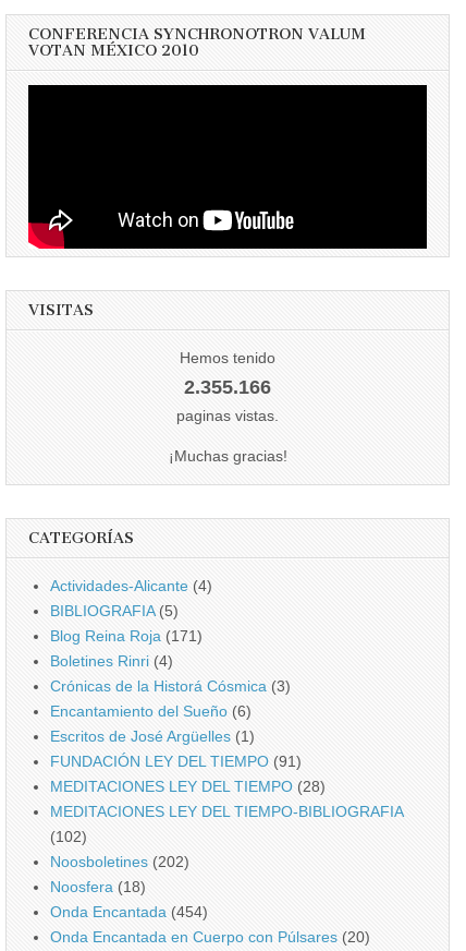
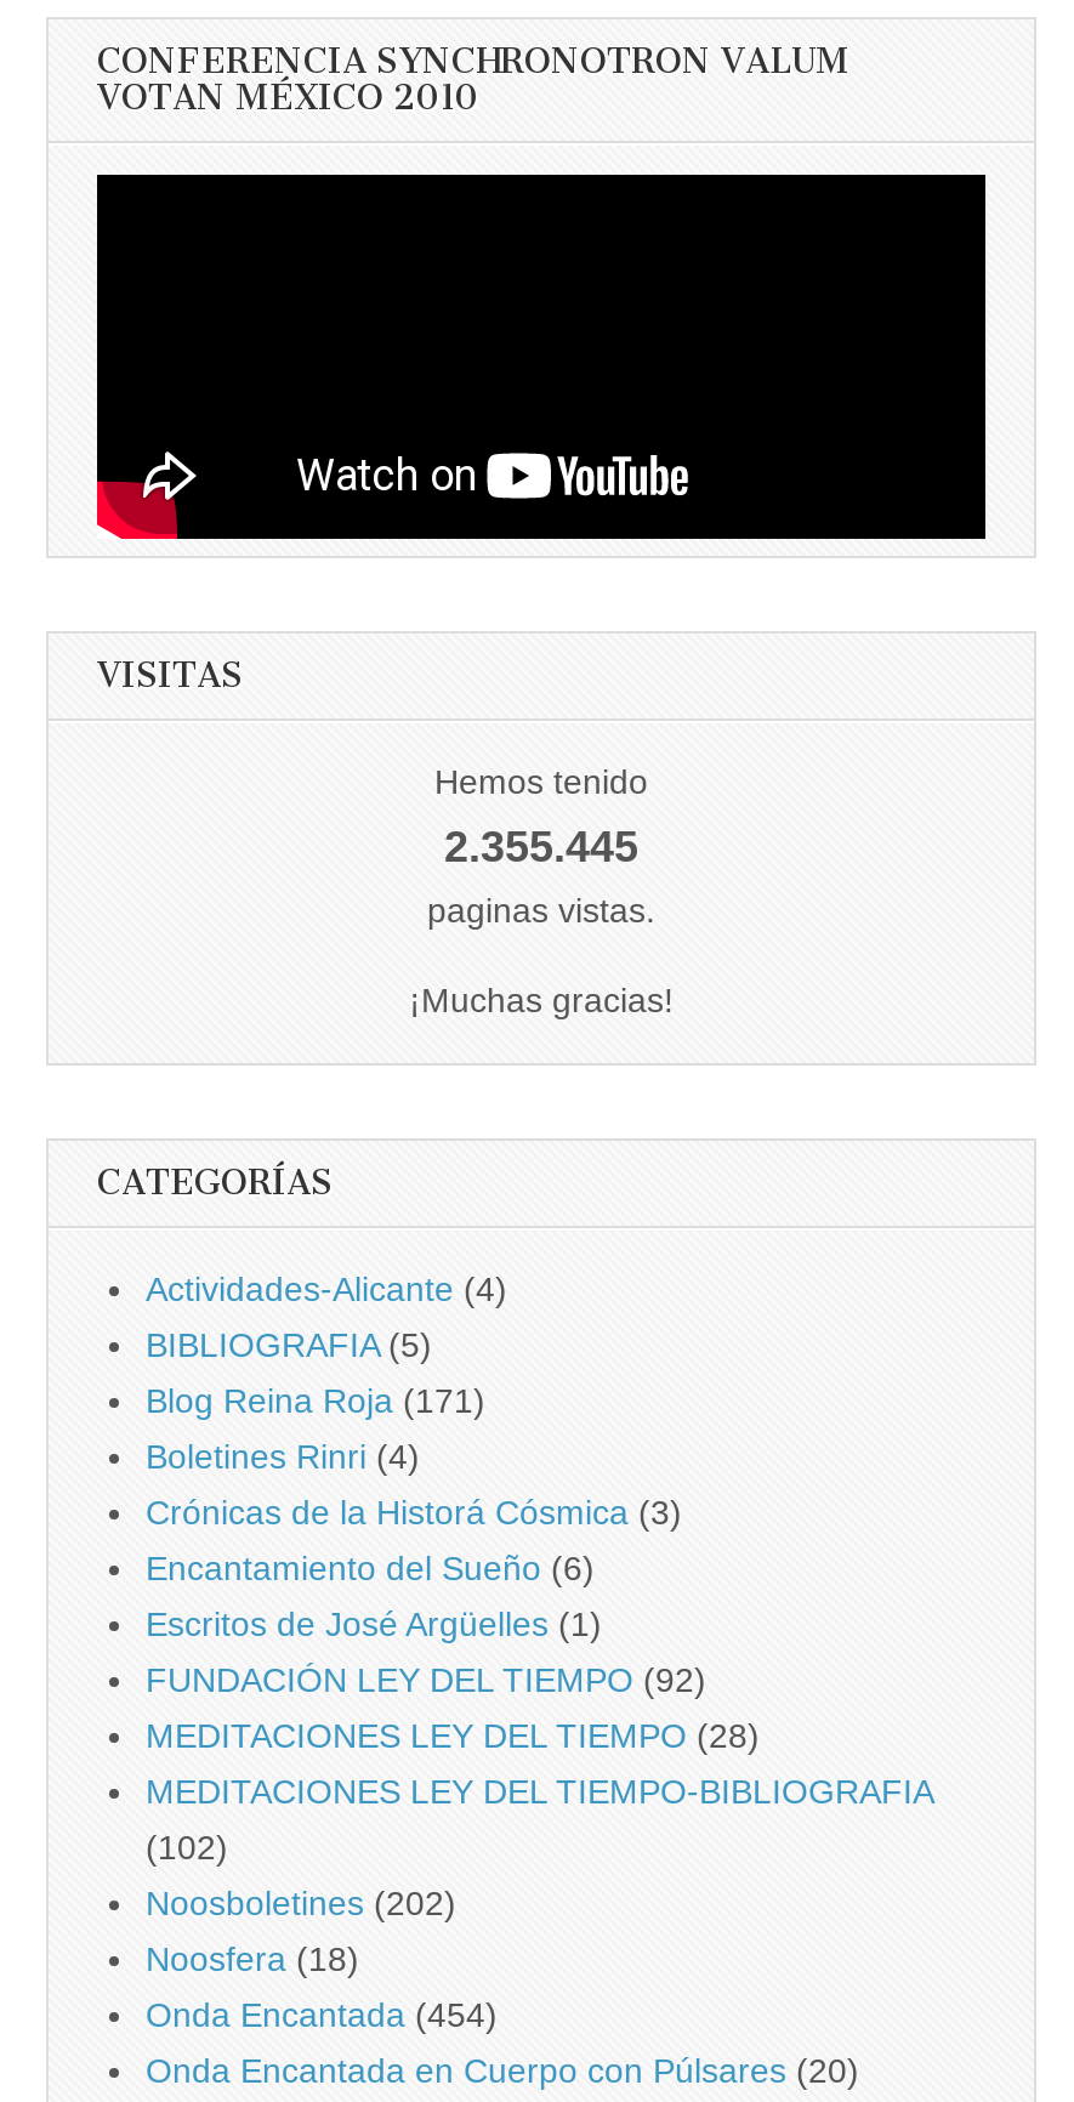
[184,376,271,398] 2.355.166 -> [444,822,638,871] 2.355.445
[50,752,302,770] FUNDACIÓN LEY DEL TIEMPO (91) -> [146,1660,706,1699] FUNDACIÓN LEY DEL TIEMPO (92)

